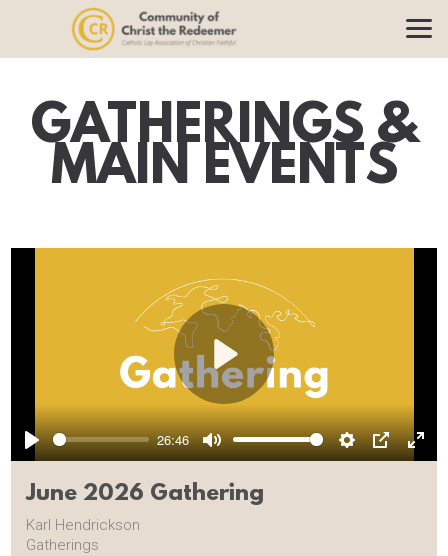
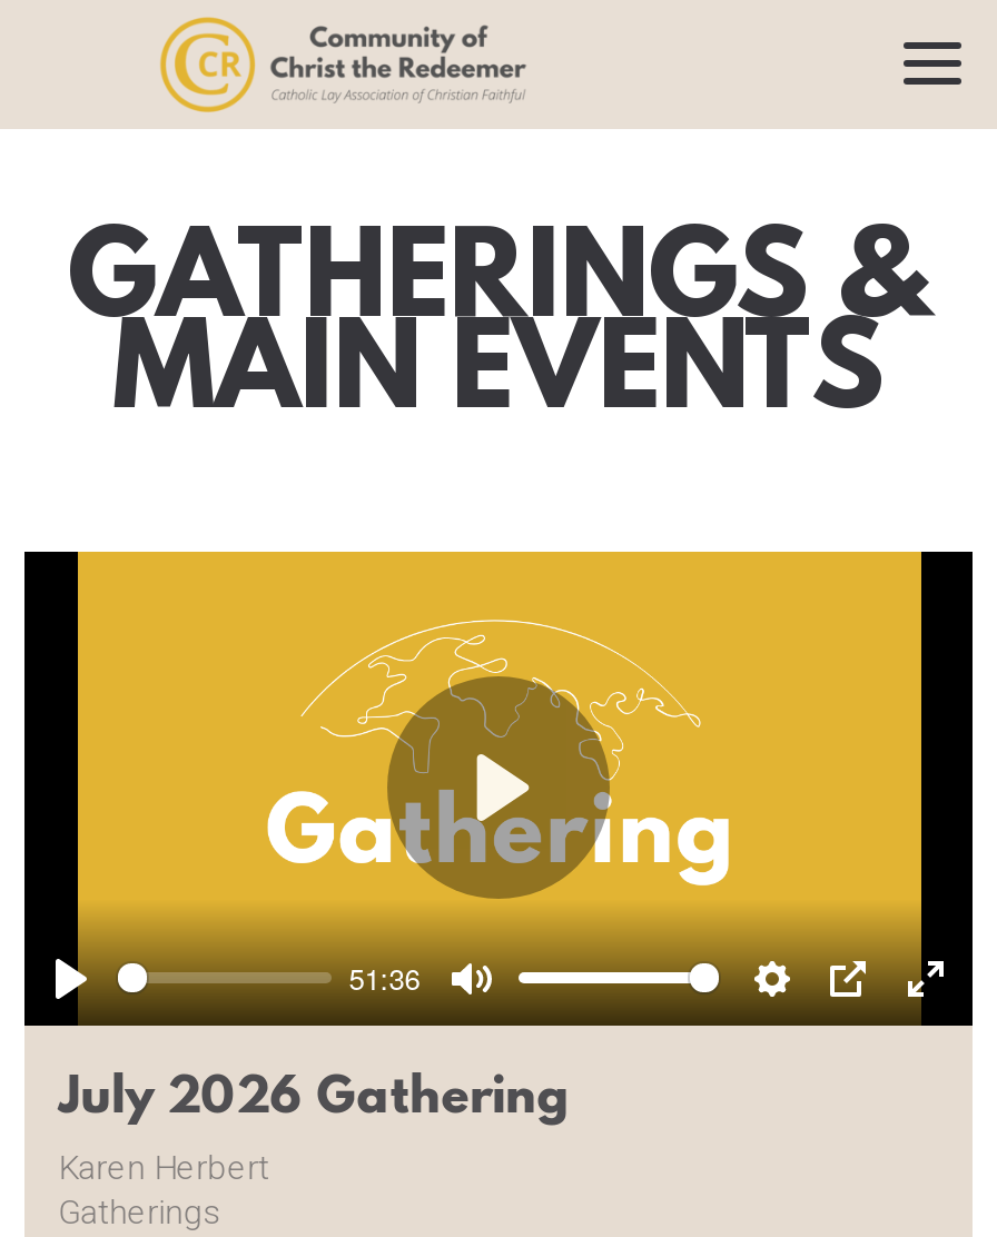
[157,430,189,449] 26:46 -> [349,956,420,998] 51:36
[26,481,264,534] June 2026 Gathering | Karl Hendrickson -> [58,1070,570,1188] July 2026 Gathering | Karen Herbert

